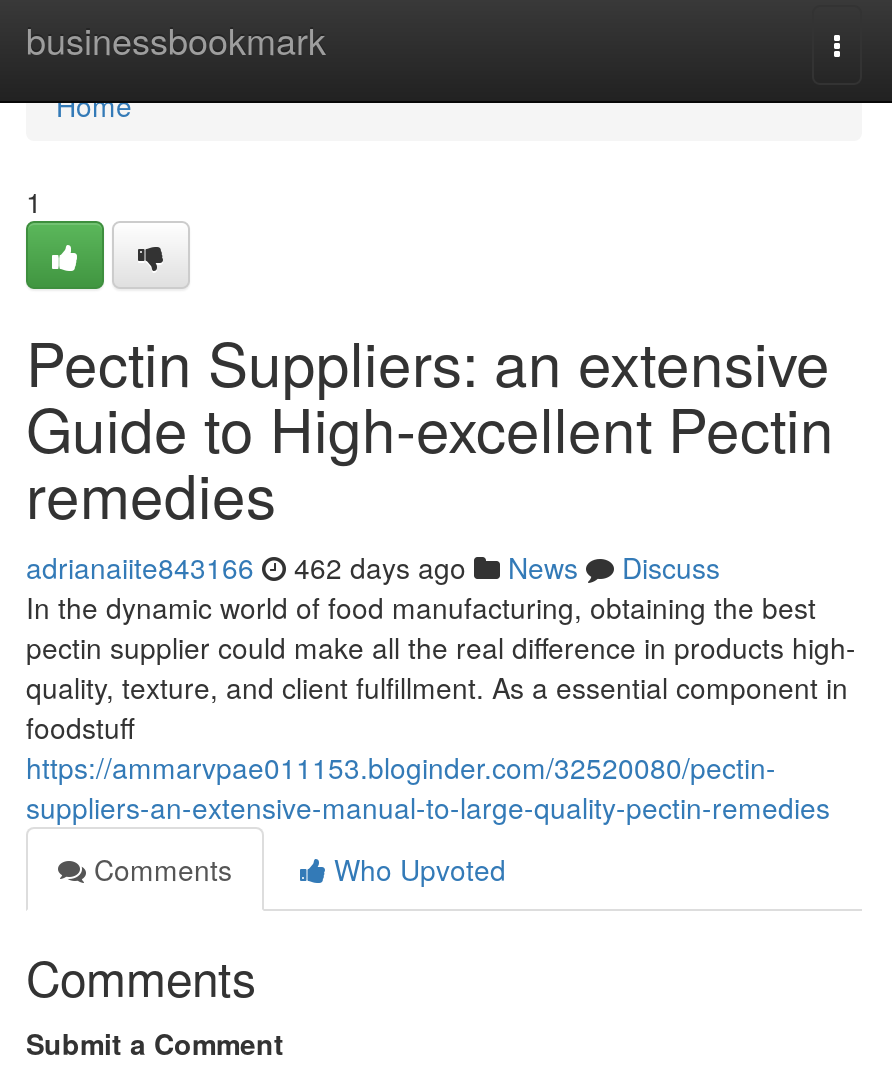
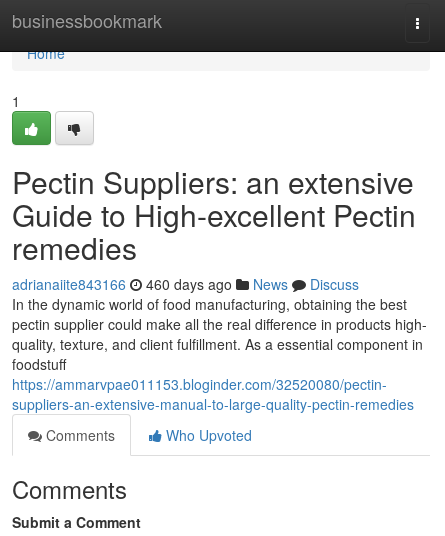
[26,547,720,587] adrianaiite843166 462 days ago News Discuss -> [12,274,359,294] adrianaiite843166 460 days ago News Discuss

